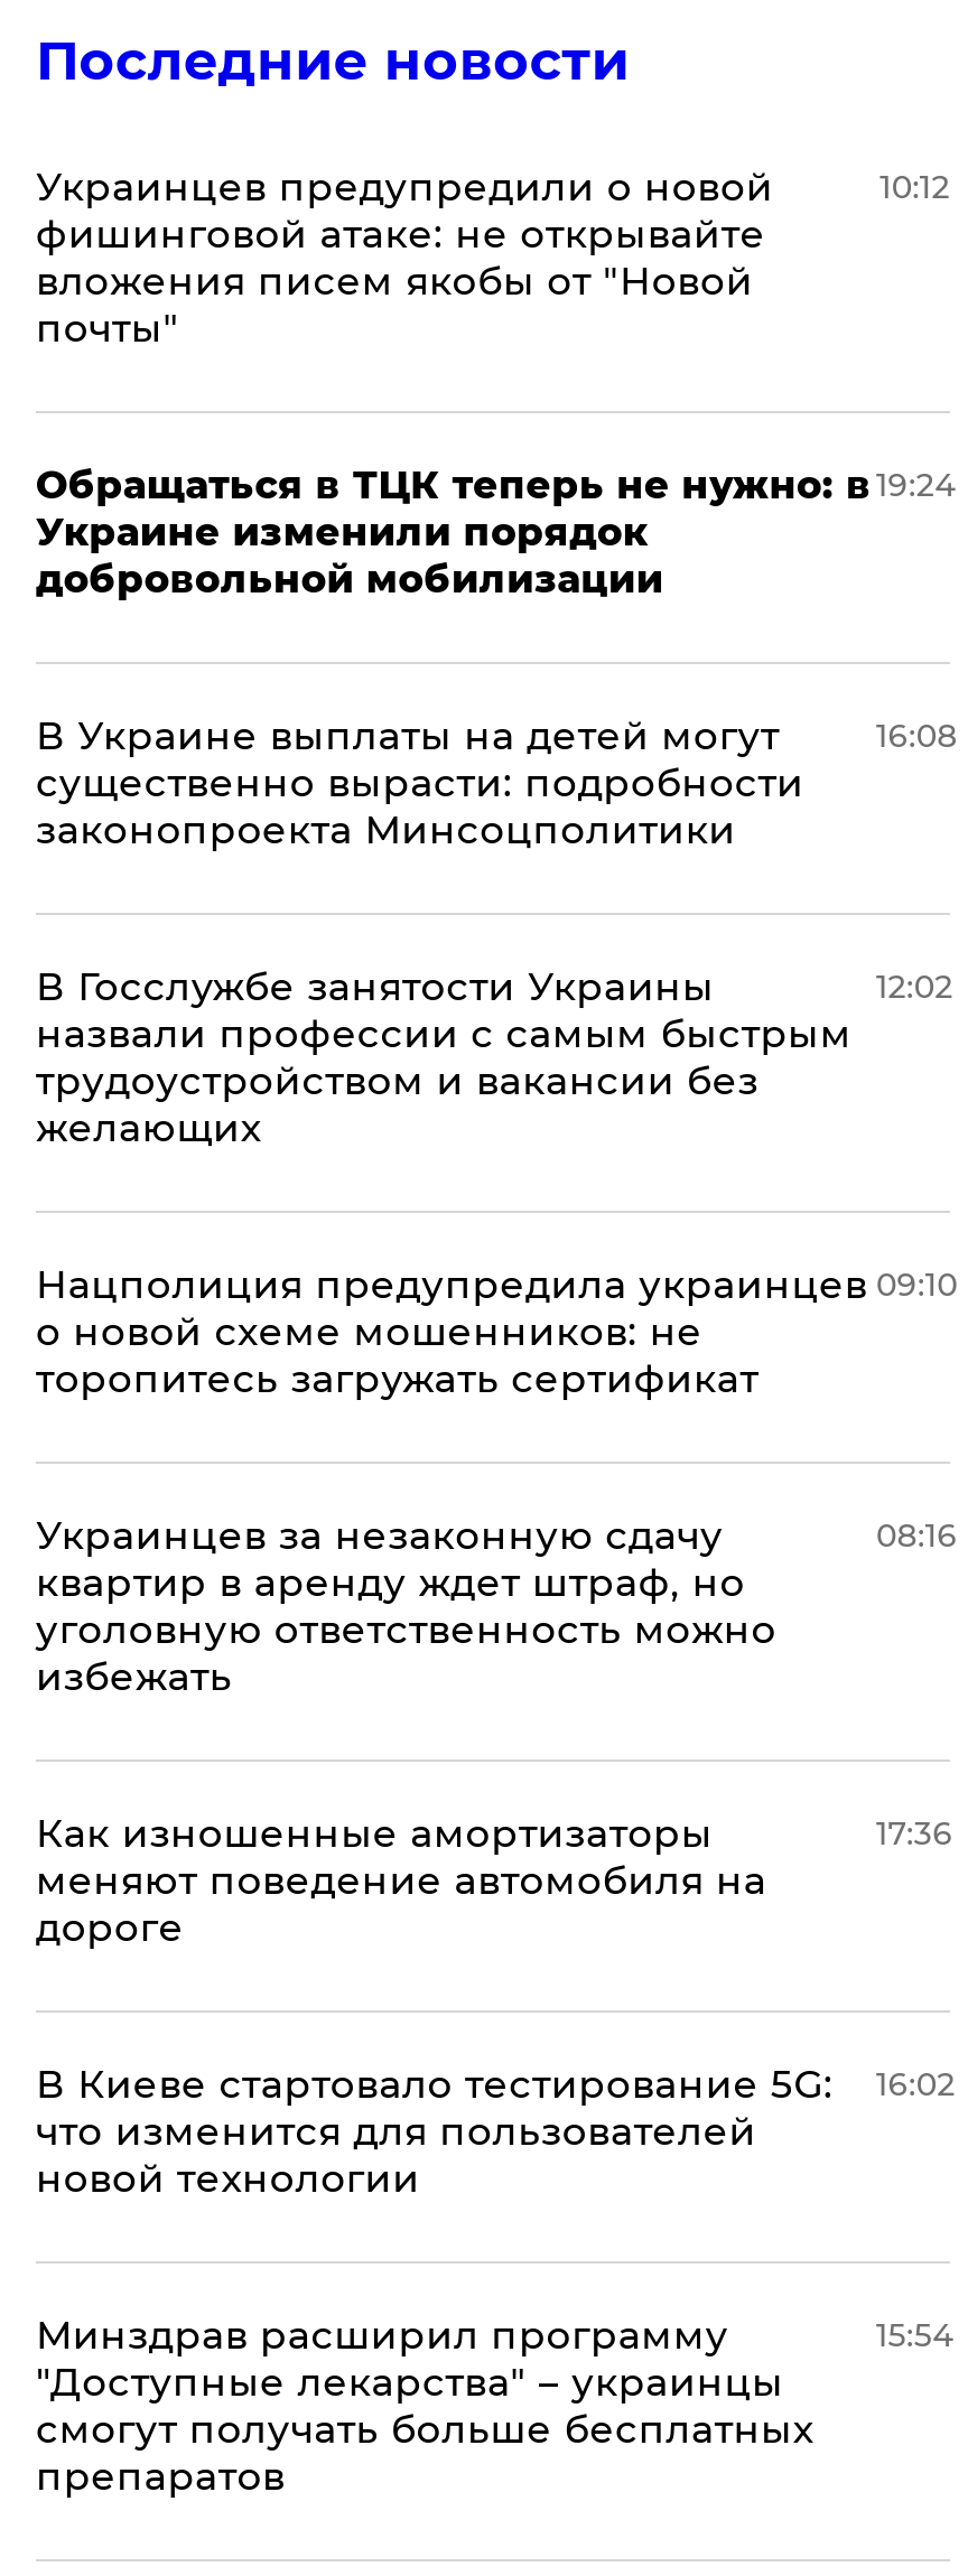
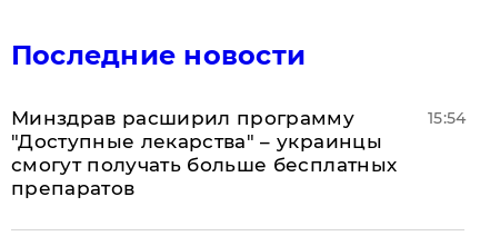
[36,165,774,351] Украинцев предупредили о новой | фишинговой атаке: не открывайте | вложения писем якобы от "Новой | почты" -> none
[880,167,950,207] 10:12 -> none
[36,463,871,601] Обращаться в ТЦК теперь не нужно: в | Украине изменили порядок | добровольной мобилизации -> none
[876,465,955,505] 19:24 -> none
[36,713,804,852] В Украине выплаты на детей могут | существенно вырасти: подробности | законопроекта Минсоцполитики -> none
[876,716,958,756] 16:08 -> none
[36,964,852,1150] В Госслужбе занятости Украины | назвали профессии с самым быстрым | трудоустройством и вакансии без | желающих -> none
[876,967,953,1007] 12:02 -> none
[36,1262,868,1401] Нацполиция предупредила украинцев | о новой схеме мошенников: не | торопитесь загружать сертификат -> none
[876,1264,958,1305] 09:10 -> none
[36,1513,776,1699] Украинцев за незаконную сдачу | квартир в аренду ждет штраф, но | уголовную ответственность можно | избежать -> none
[876,1515,958,1556] 08:16 -> none
[36,1811,767,1950] Как изношенные амортизаторы | меняют поведение автомобиля на | дороге -> none
[876,1813,953,1854] 17:36 -> none
[36,2062,833,2201] В Киеве стартовало тестирование 5G: | что изменится для пользователей | новой технологии -> none
[876,2064,955,2104] 16:02 -> none

